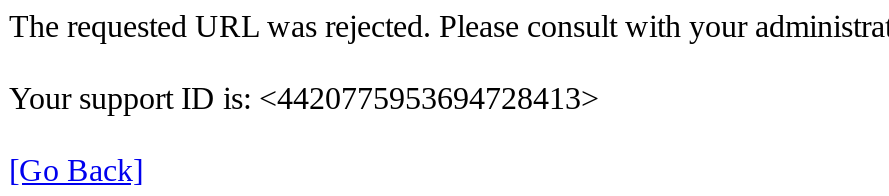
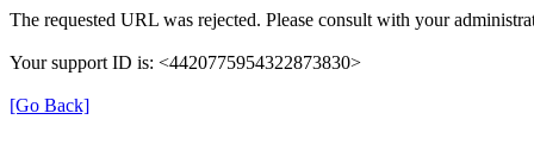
[9,81,599,115] Your support ID is: <4420775953694728413> -> [10,52,361,73] Your support ID is: <4420775954322873830>

